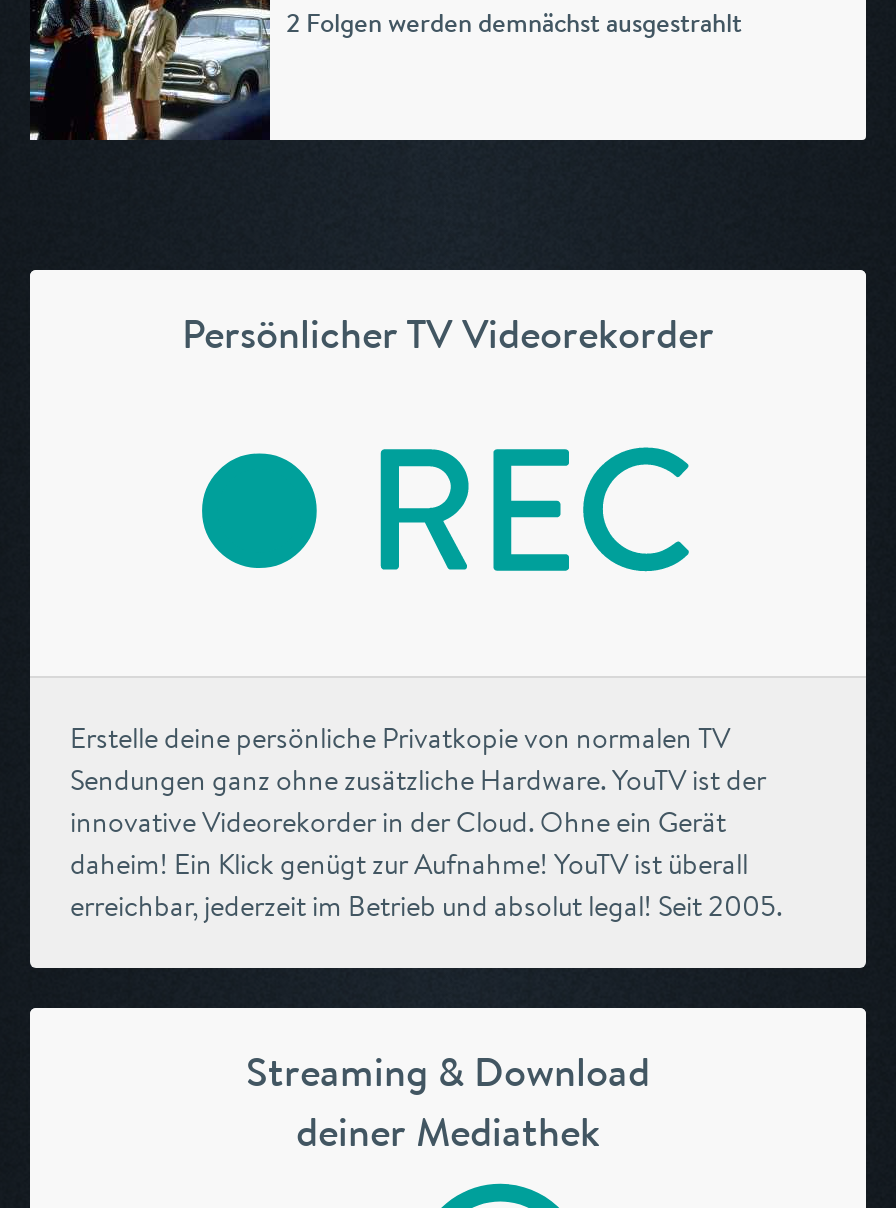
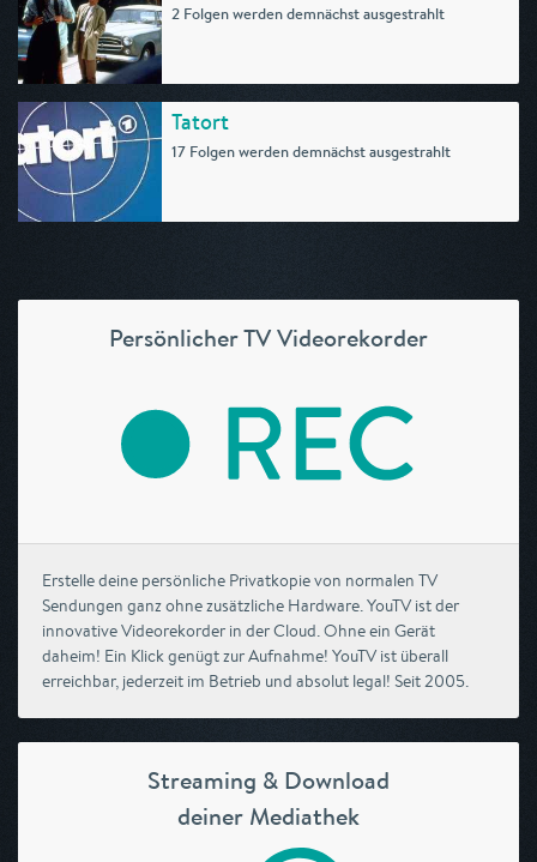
none -> [17,101,451,223] [image] | Tatort | 17 Folgen werden demnächst ausgestrahlt

